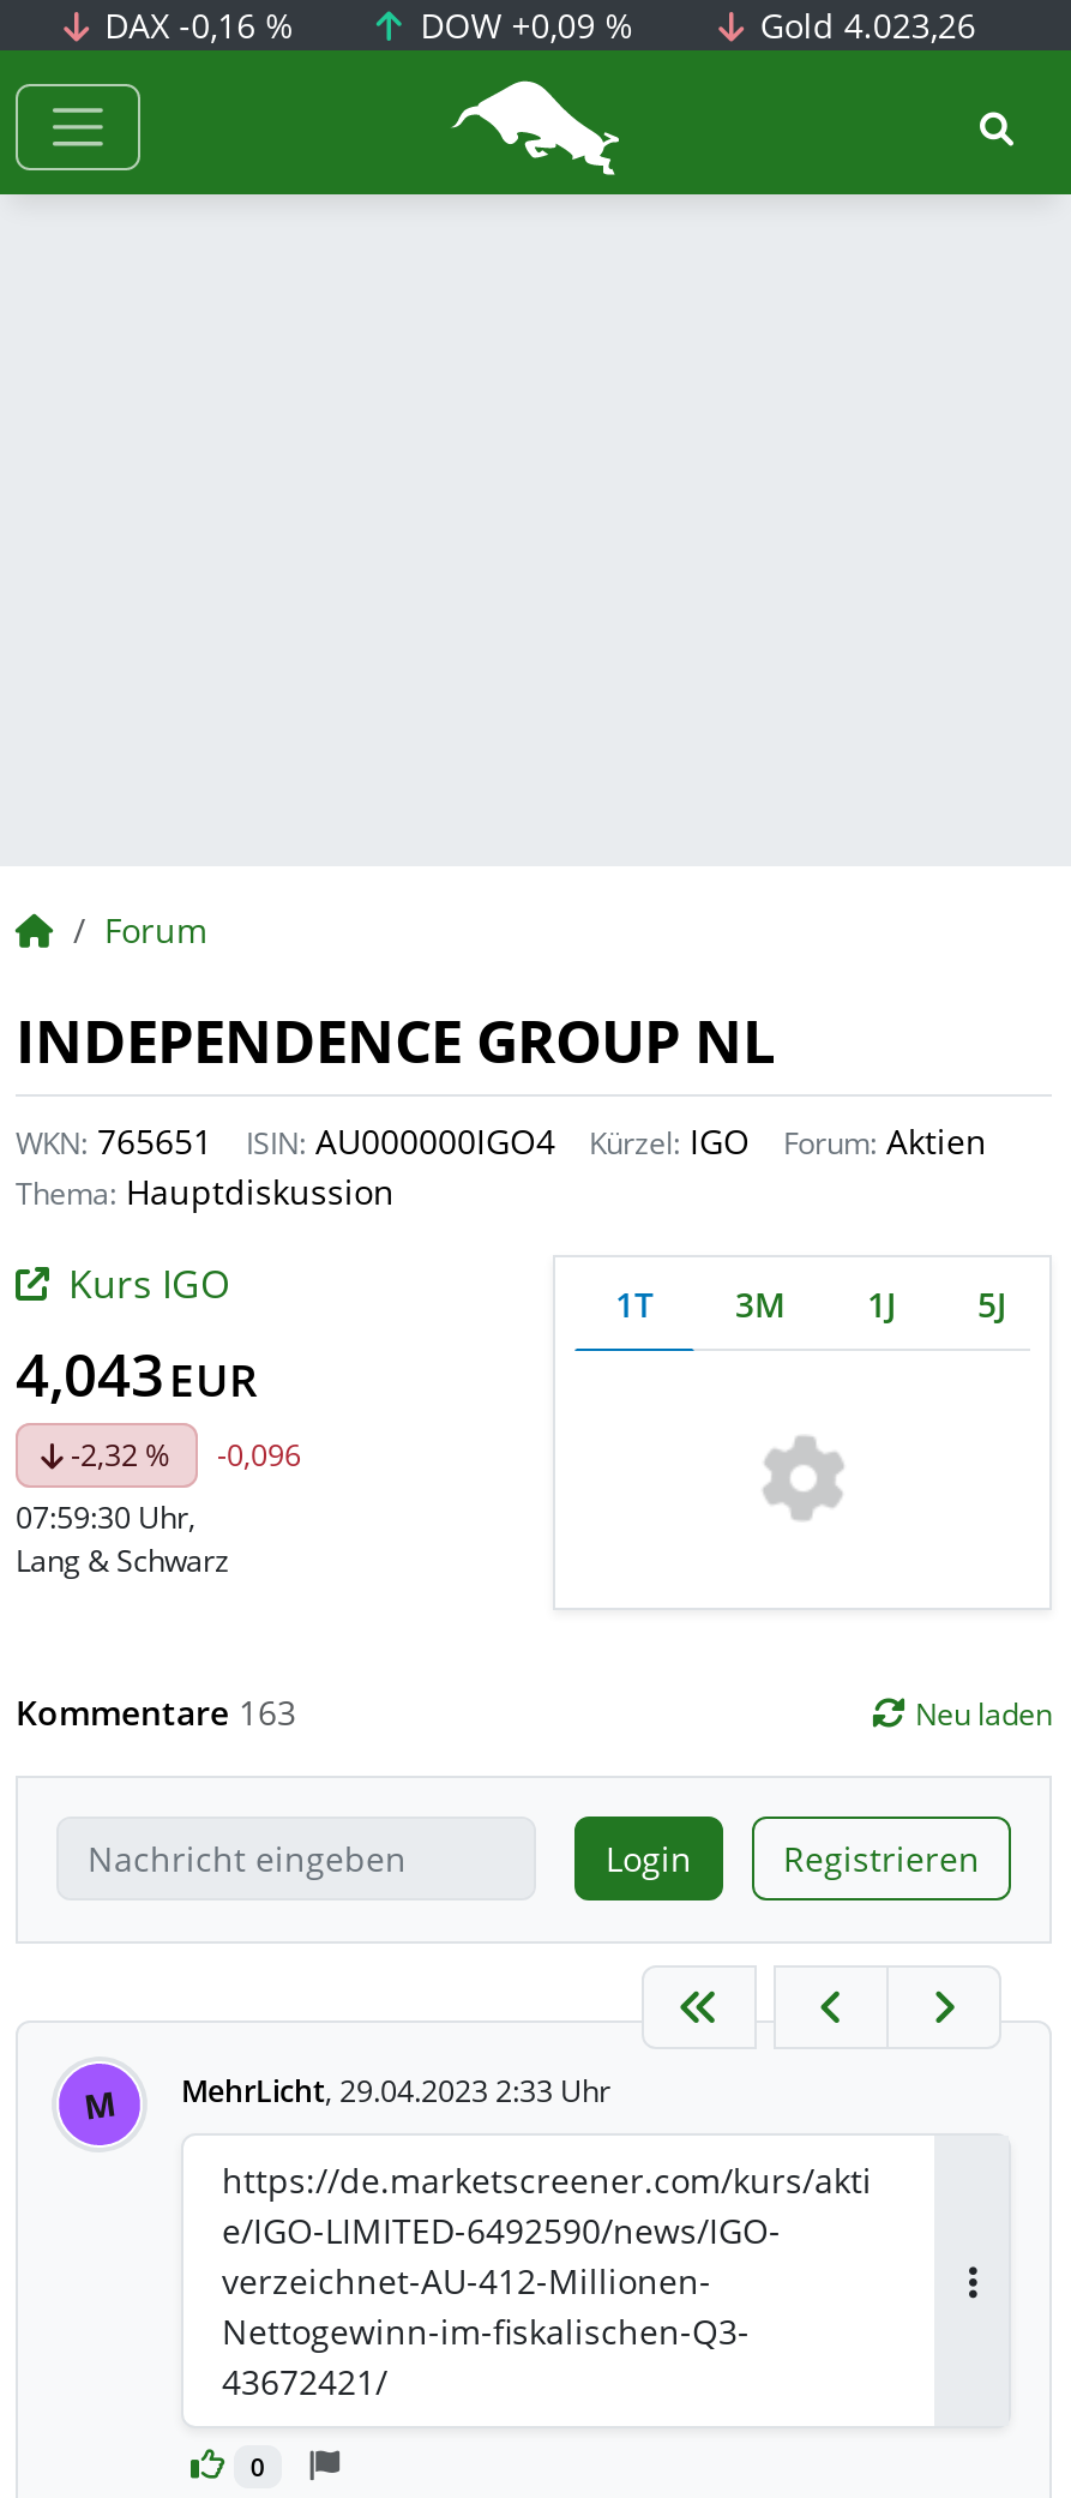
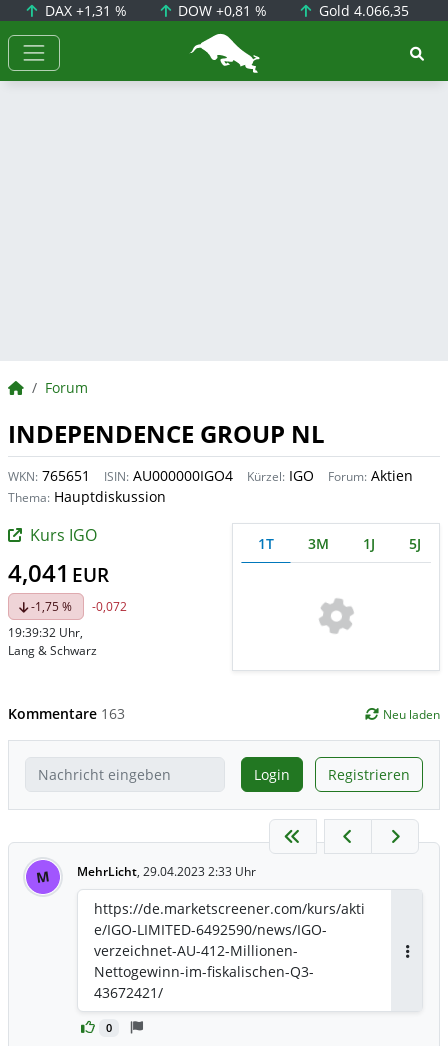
[95,2,294,48] DAX -0,16 % -> [41,1,127,20] DAX +1,31 %
[411,2,634,48] DOW +0,09 % -> [174,1,267,20] DOW +0,81 %
[751,2,976,48] Gold 4.023,26 -> [315,1,409,20] Gold 4.066,35
[16,1334,258,1413] 4,043 EUR -> [8,556,109,589] 4,041 EUR
[71,1435,169,1476] -2,32 % -> [31,598,72,615] -1,75 %
[217,1435,301,1476] -0,096 -> [92,598,127,615] -0,072
[16,1497,195,1538] 07:59:30 Uhr, -> [8,624,83,641] 19:39:32 Uhr,

